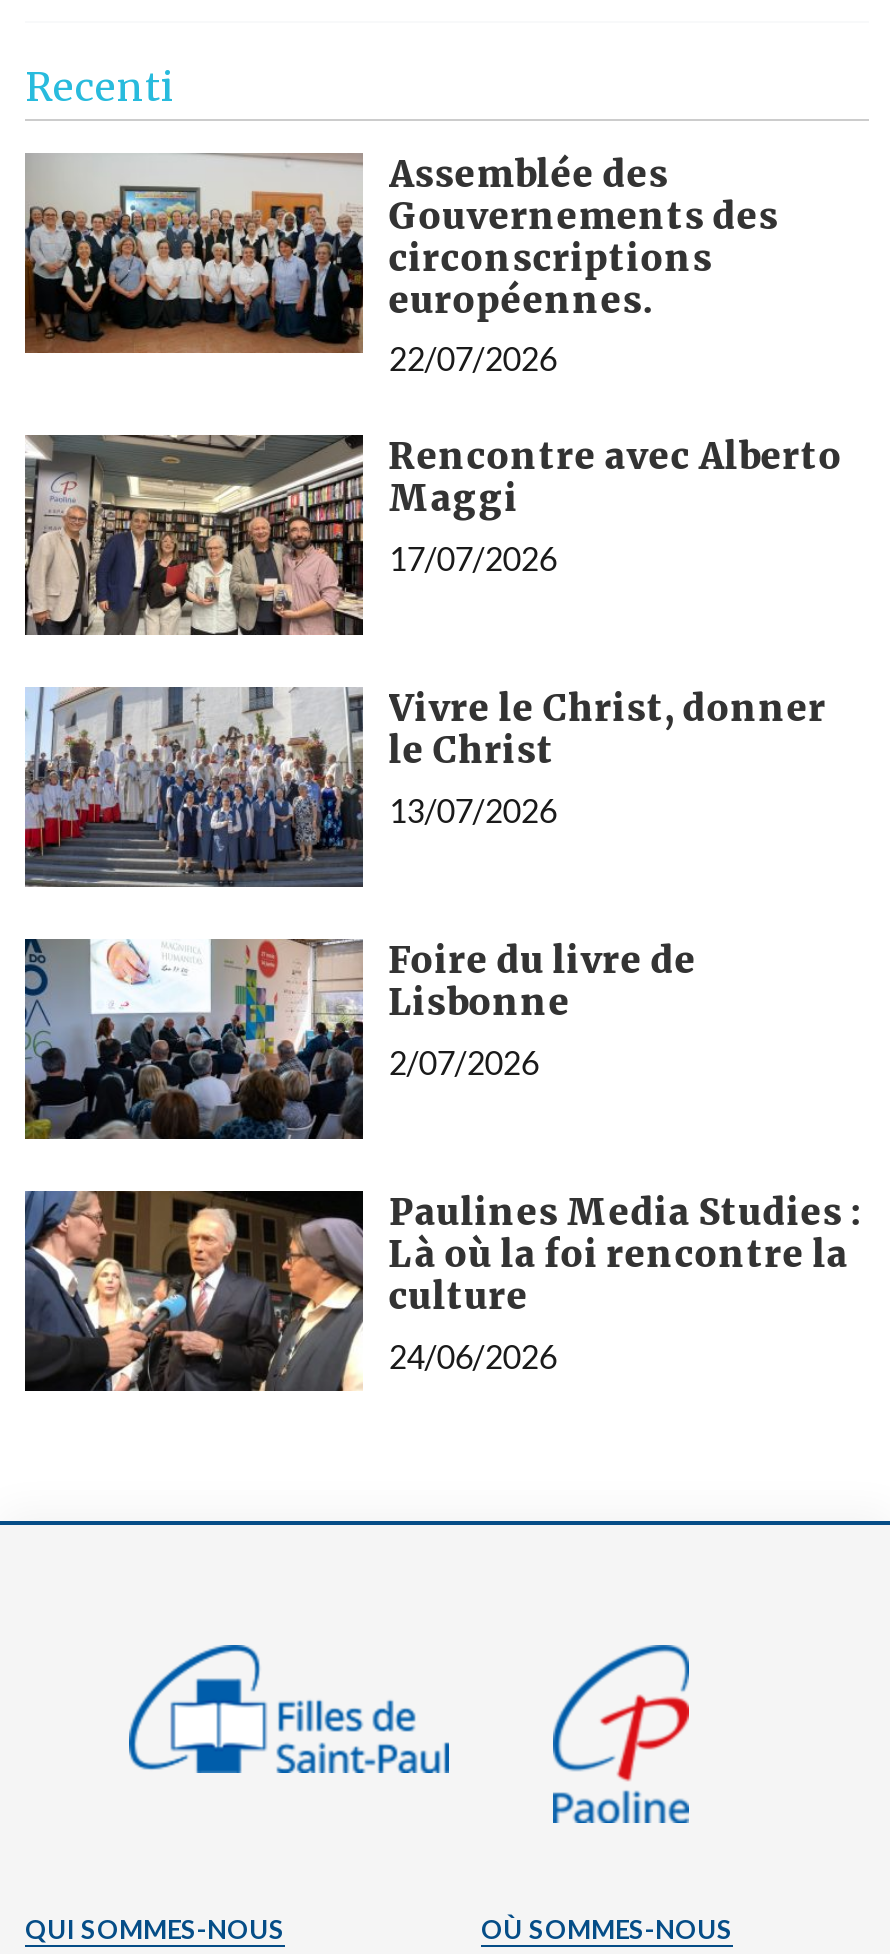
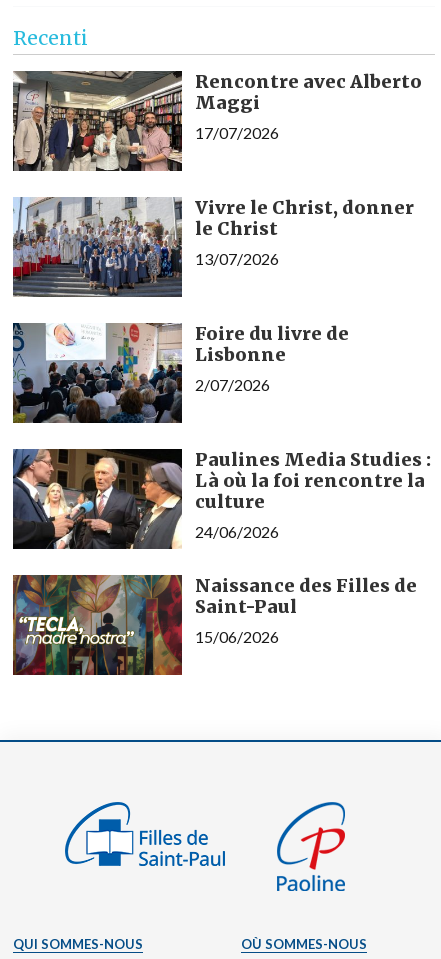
[25,151,779,378] [image] | Assemblée des | Gouvernements des | circonscriptions | européennes. | 22/07/2026 -> none
moved [21,430,861,1375] -> [11,68,431,541]: [image] | Rencontre avec Alberto | Maggi | ... | culture | 24/06/2026
none -> [12,574,417,676] [image] | Naissance des Filles de | Saint-Paul | 15/06/2026

